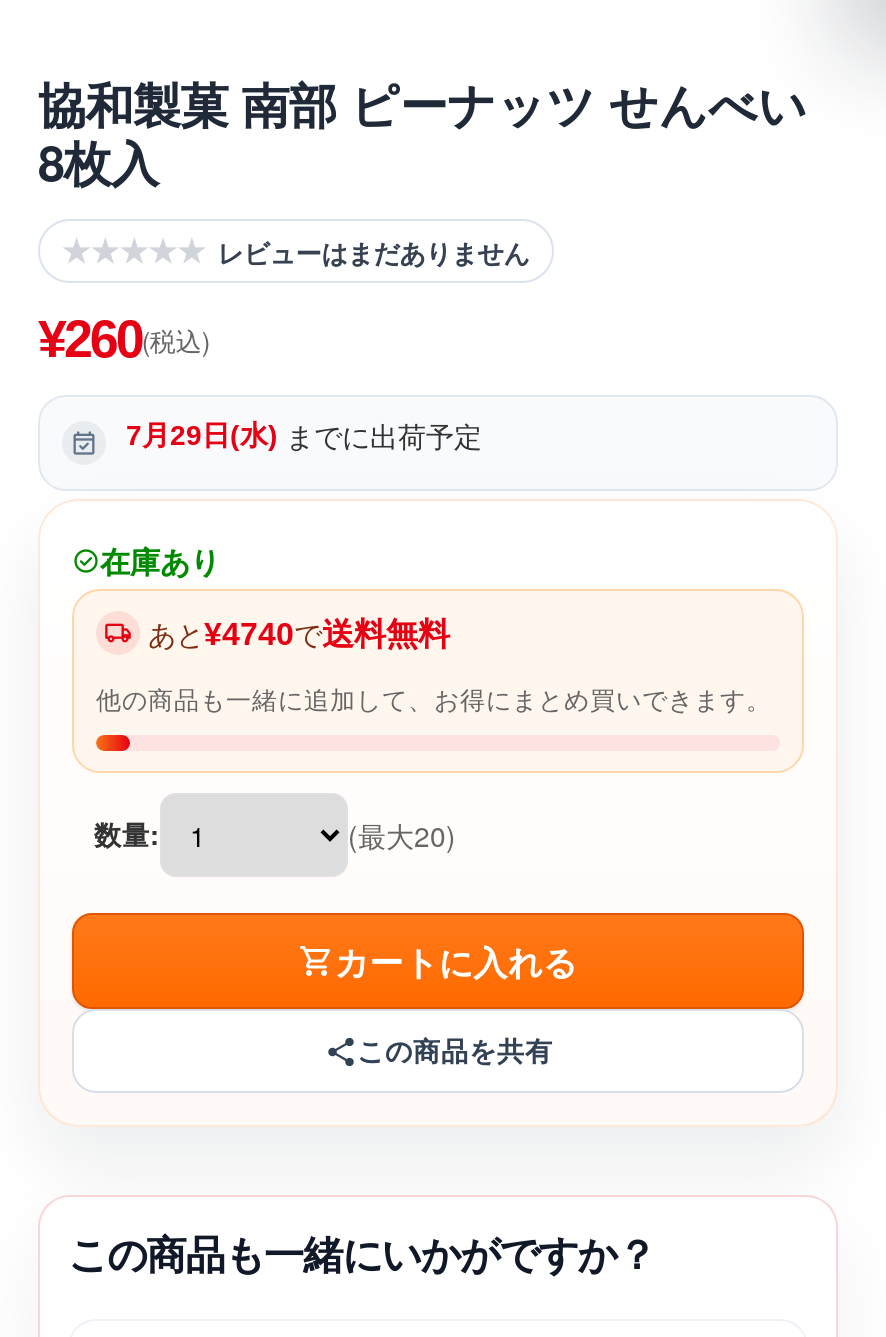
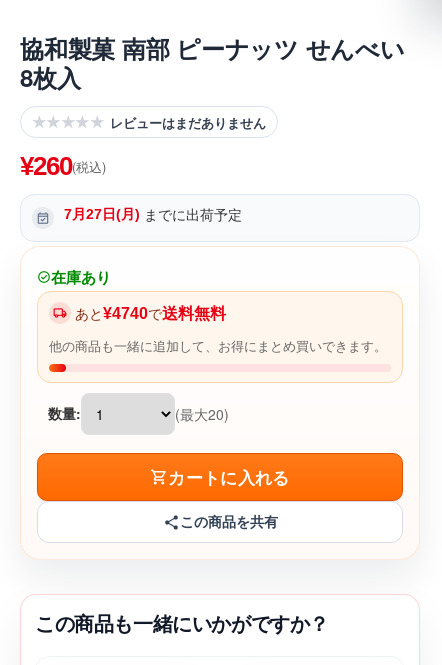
[126,415,482,455] 7月29日(水) までに出荷予定 -> [64,204,242,224] 7月27日(月) までに出荷予定

